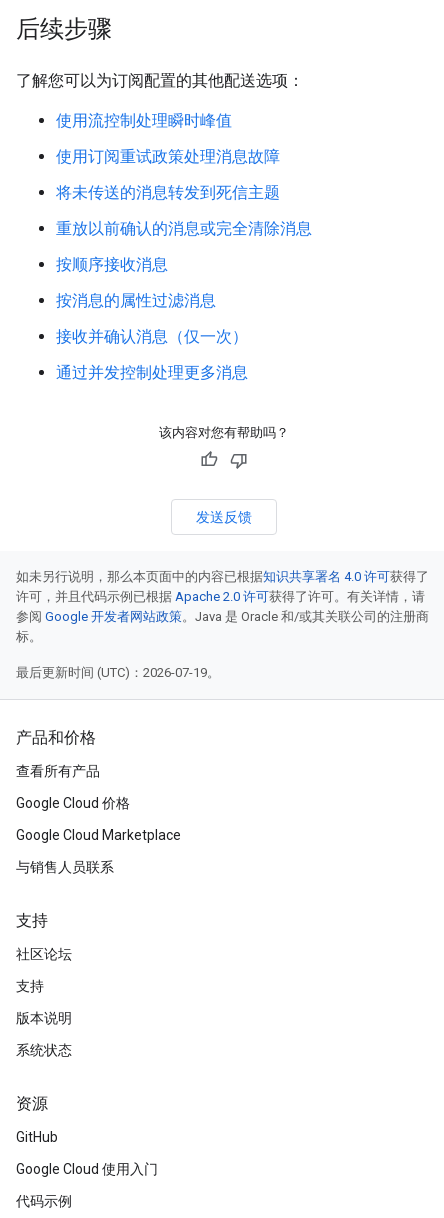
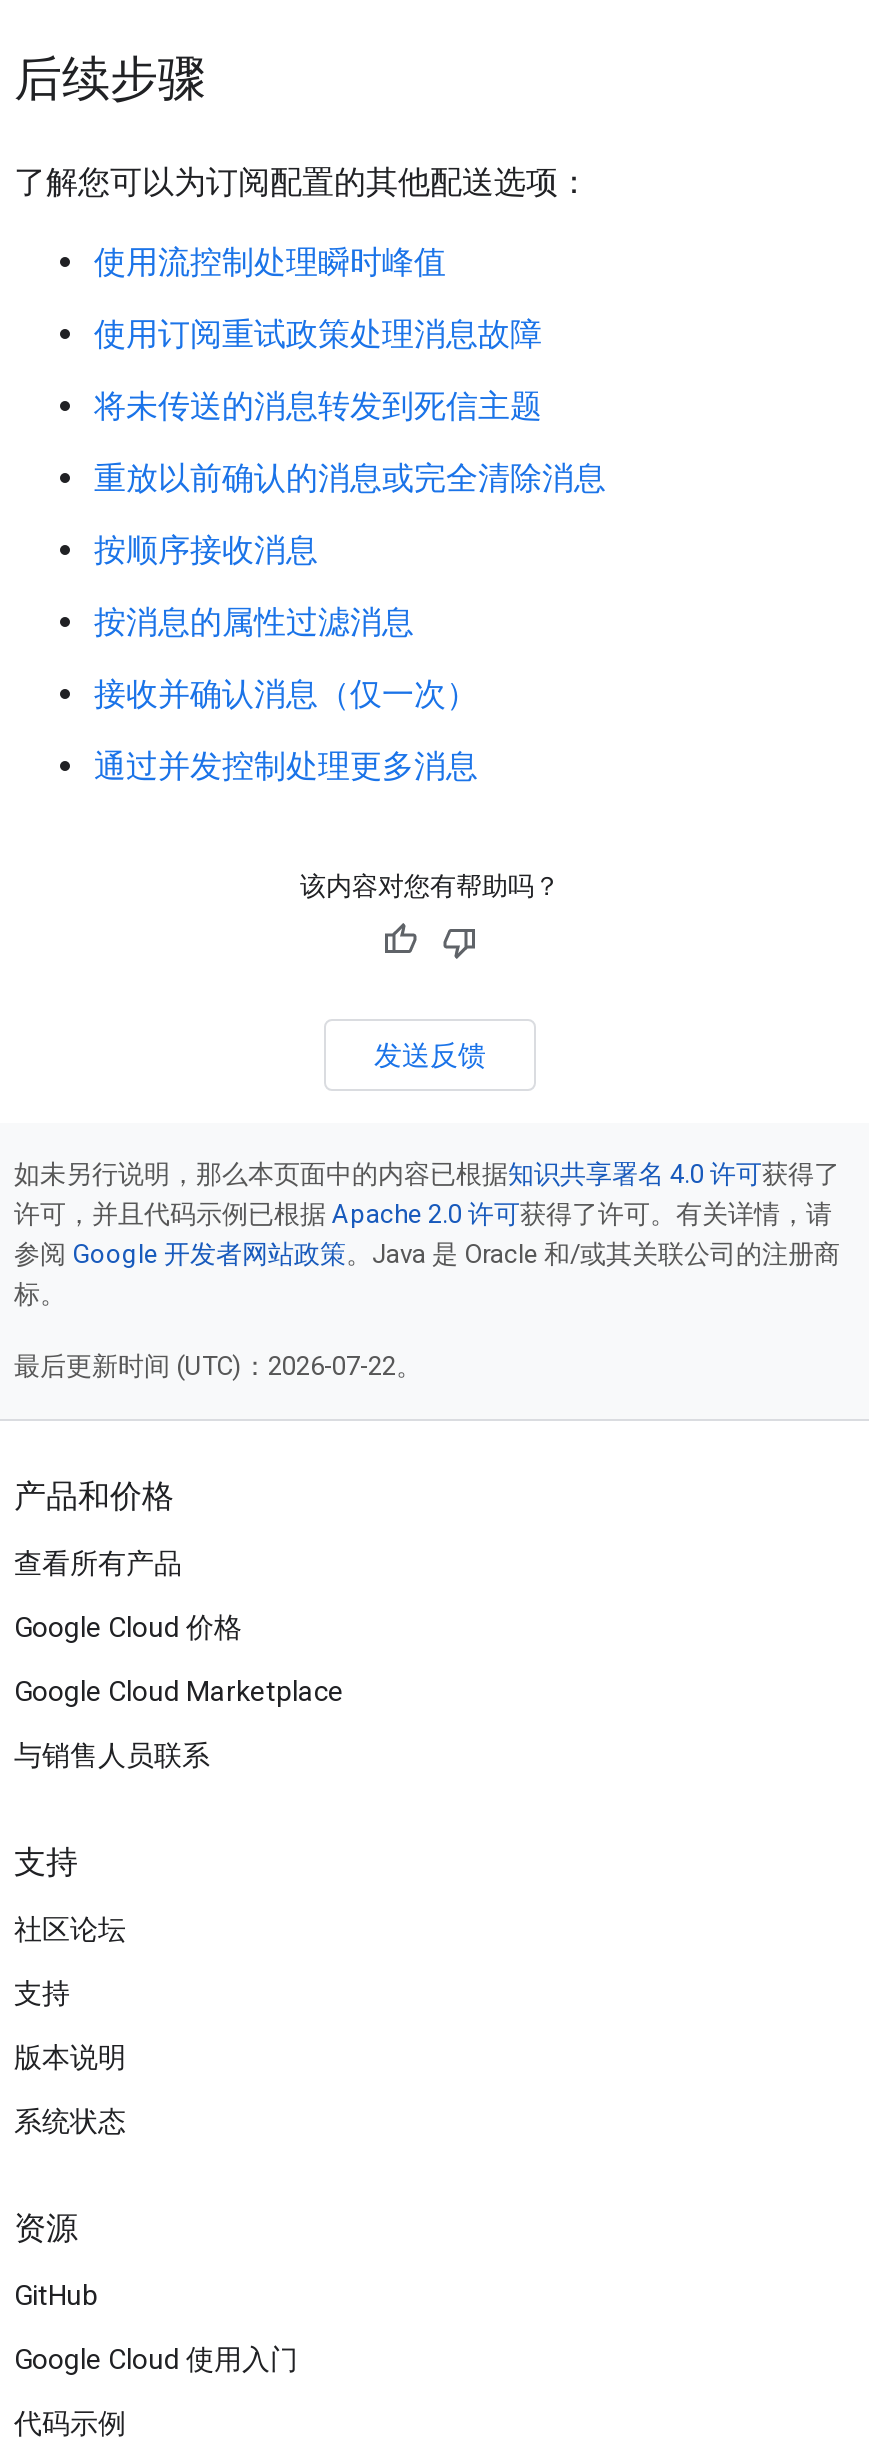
[16,665,220,680] 最后更新时间 (UTC)：2026-07-19。 -> [14,1351,422,1381] 最后更新时间 (UTC)：2026-07-22。

